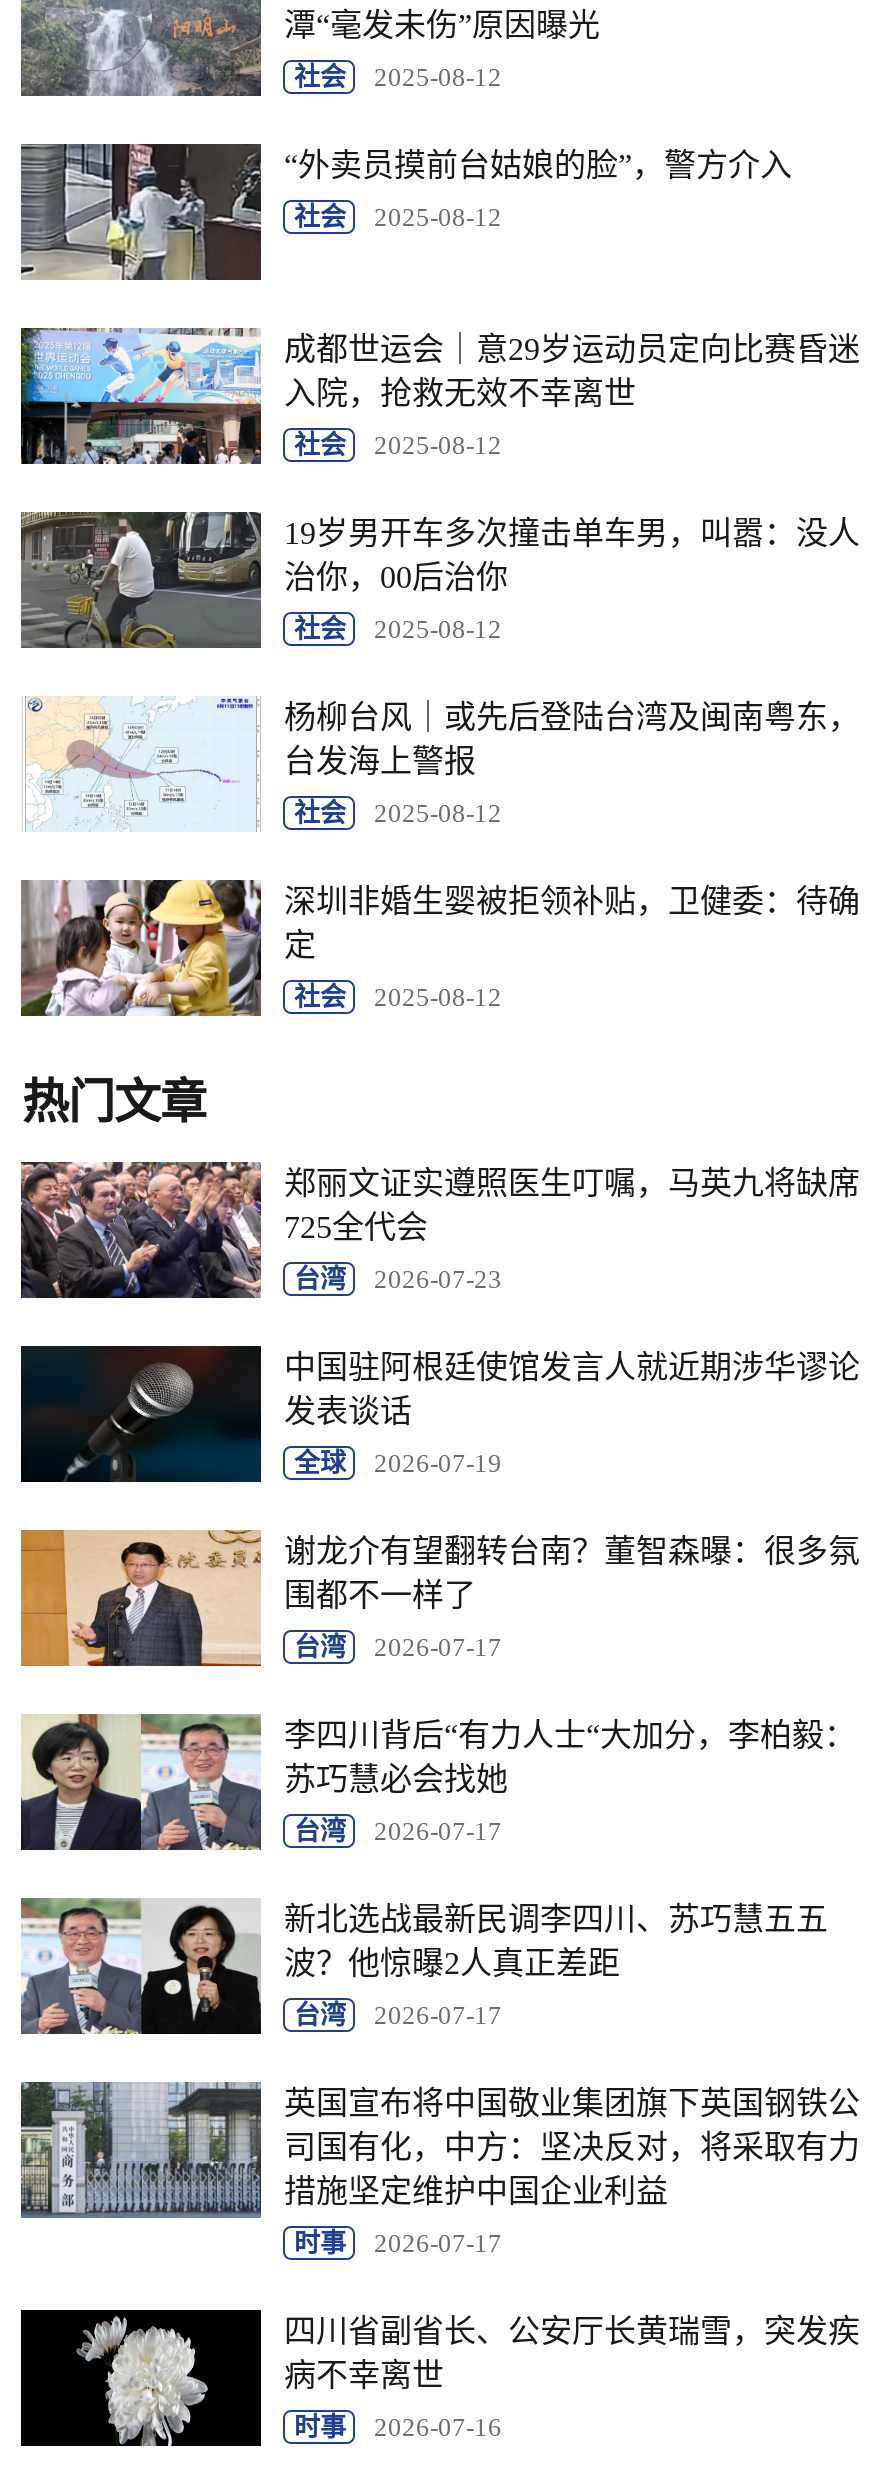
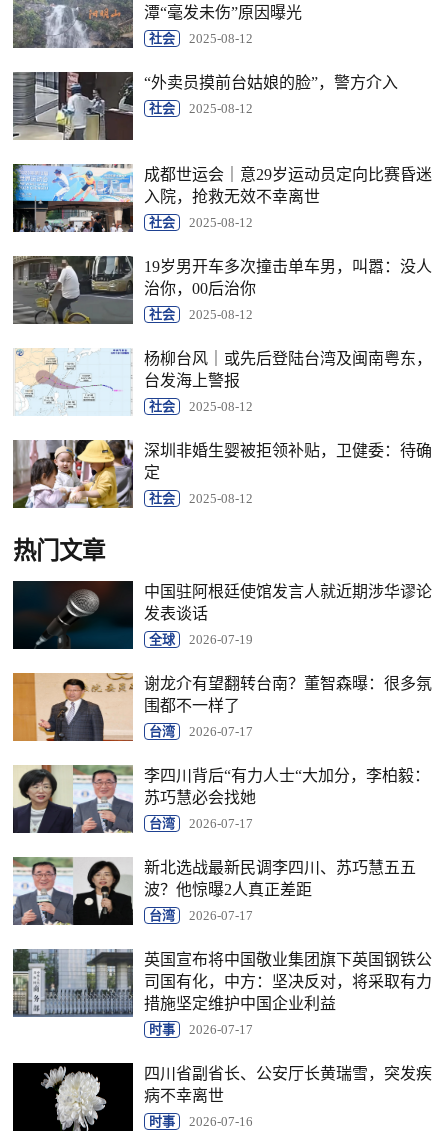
[19,1160,860,1300] [image] | 郑丽文证实遵照医生叮嘱，马英九将缺席 | 725全代会 | 台湾 | 2026-07-23 -> none

